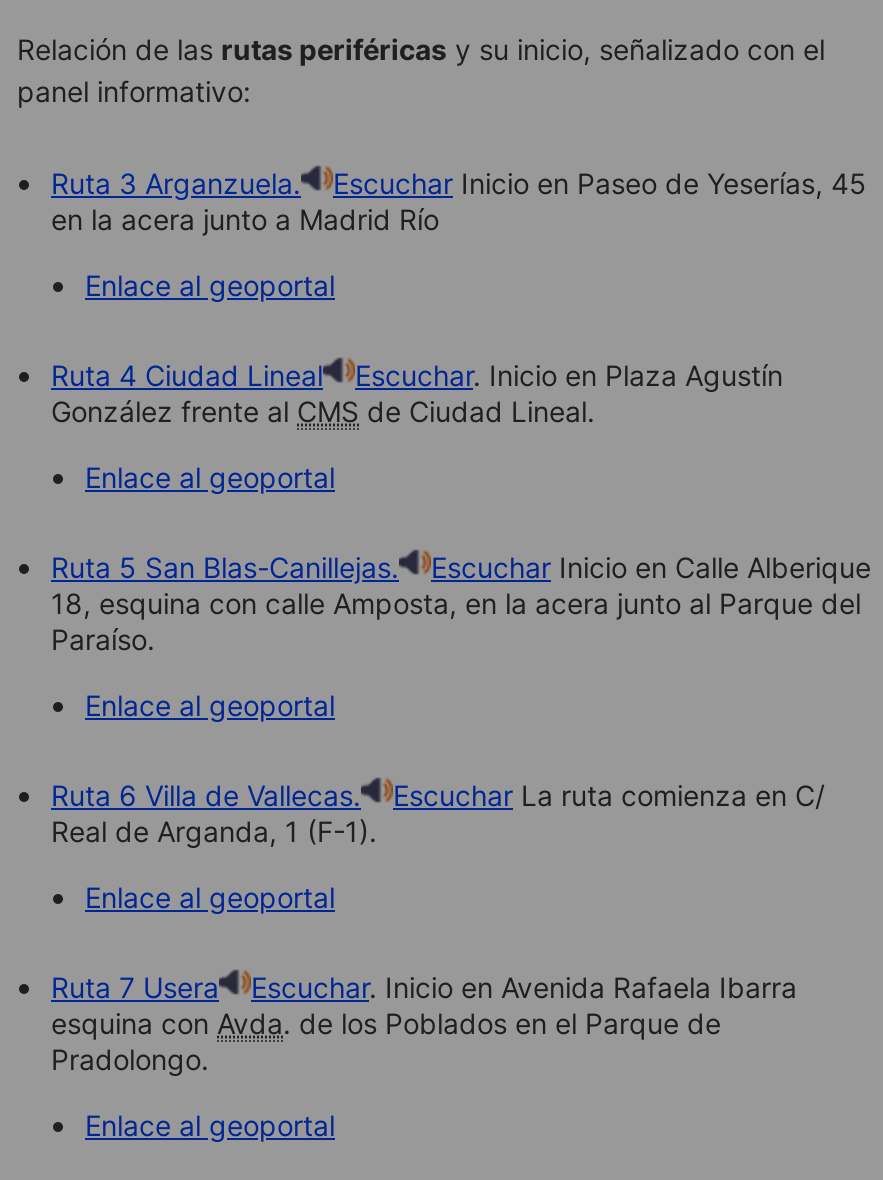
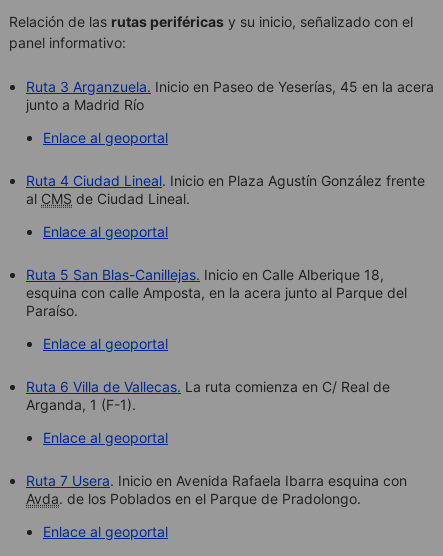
[51,166,867,236] Ruta 3 Arganzuela. | Escuchar Inicio en Paseo de Yeserías, 45 | en la acera junto a Madrid Río -> [26,78,434,113] Ruta 3 Arganzuela. Inicio en Paseo de Yeserías, 45 en la acera | junto a Madrid Río
[51,358,783,428] Ruta 4 Ciudad Lineal | Escuchar. Inicio en Plaza Agustín | González frente al CMS de Ciudad Lineal. -> [26,172,425,207] Ruta 4 Ciudad Lineal. Inicio en Plaza Agustín González frente | al CMS de Ciudad Lineal.
[51,550,871,620] Ruta 5 San Blas-Canillejas. | Escuchar Inicio en Calle Alberique | 18, esquina con calle Amposta, en la acera junto al Parque del -> [26,266,407,301] Ruta 5 San Blas-Canillejas. Inicio en Calle Alberique 18, | esquina con calle Amposta, en la acera junto al Parque del
[51,778,825,848] Ruta 6 Villa de Vallecas. | Escuchar La ruta comienza en C/ | Real de Arganda, 1 (F-1). -> [26,378,390,413] Ruta 6 Villa de Vallecas. La ruta comienza en C/ Real de | Arganda, 1 (F-1).
[51,970,797,1076] Ruta 7 Usera | Escuchar. Inicio en Avenida Rafaela Ibarra | esquina con Avda. de los Poblados en el Parque de | Pradolongo. -> [26,472,407,507] Ruta 7 Usera. Inicio en Avenida Rafaela Ibarra esquina con | Avda. de los Poblados en el Parque de Pradolongo.

